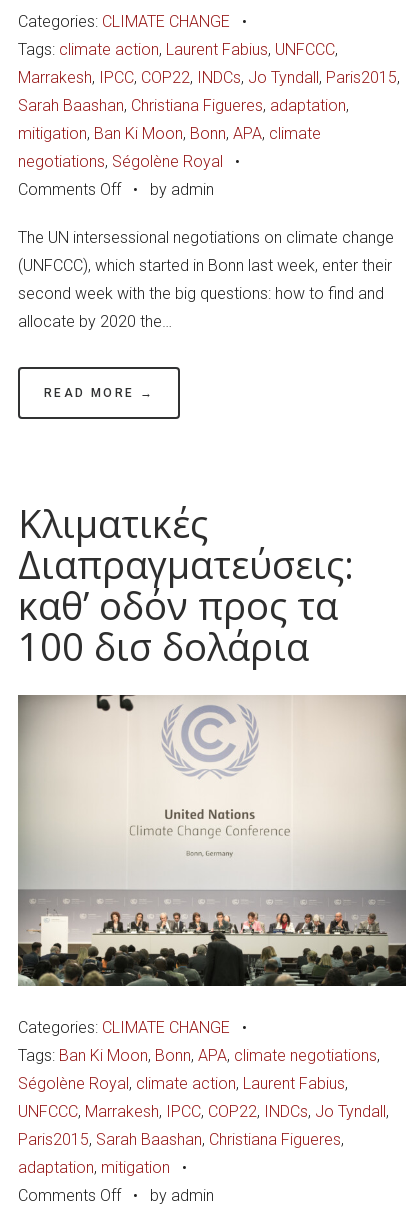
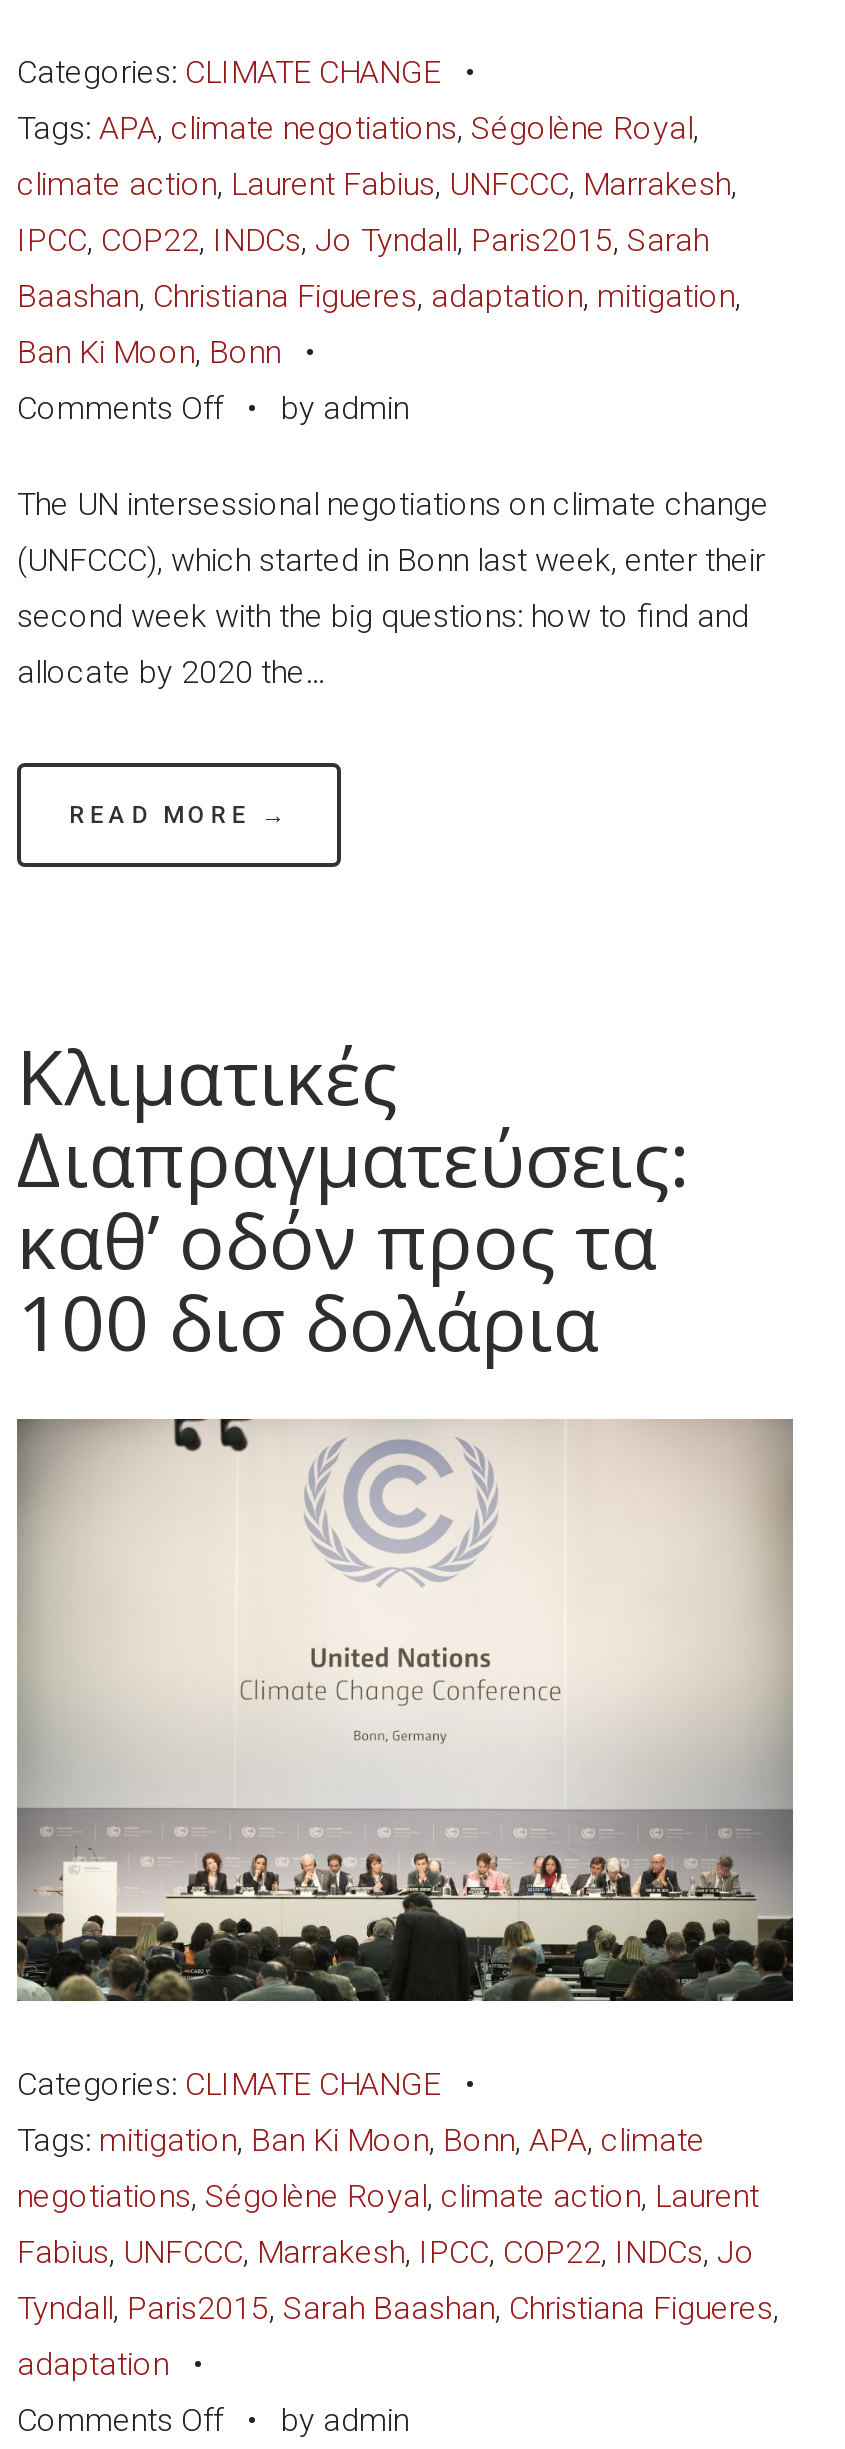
[18,40,338,59] Tags: climate action, Laurent Fabius, UNFCCC, -> [17,108,699,146] Tags: APA, climate negotiations, Ségolène Royal,
[18,68,400,87] Marrakesh, IPCC, COP22, INDCs, Jo Tyndall, Paris2015, -> [17,164,737,202] climate action, Laurent Fabius, UNFCCC, Marrakesh,
[18,96,349,115] Sarah Baashan, Christiana Figueres, adaptation, -> [17,220,709,258] IPCC, COP22, INDCs, Jo Tyndall, Paris2015, Sarah
[18,124,321,143] mitigation, Ban Ki Moon, Bonn, APA, climate -> [17,276,741,314] Baashan, Christiana Figueres, adaptation, mitigation,
[18,152,252,171] negotiations, Ségolène Royal • -> [17,332,339,370] Ban Ki Moon, Bonn •
[18,1046,380,1065] Tags: Ban Ki Moon, Bonn, APA, climate negotiations, -> [17,2121,705,2159] Tags: mitigation, Ban Ki Moon, Bonn, APA, climate
[18,1074,348,1093] Ségolène Royal, climate action, Laurent Fabius, -> [17,2177,759,2215] negotiations, Ségolène Royal, climate action, Laurent
[18,1102,389,1121] UNFCCC, Marrakesh, IPCC, COP22, INDCs, Jo Tyndall, -> [17,2233,755,2271] Fabius, UNFCCC, Marrakesh, IPCC, COP22, INDCs, Jo
[18,1130,344,1149] Paris2015, Sarah Baashan, Christiana Figueres, -> [17,2289,779,2327] Tyndall, Paris2015, Sarah Baashan, Christiana Figueres,
[18,1158,199,1177] adaptation, mitigation • -> [17,2345,227,2383] adaptation •

